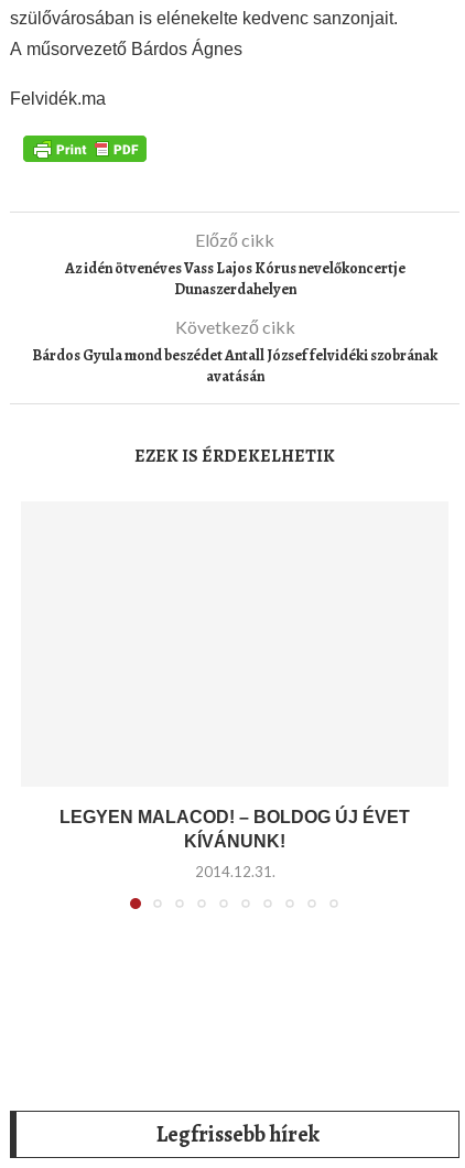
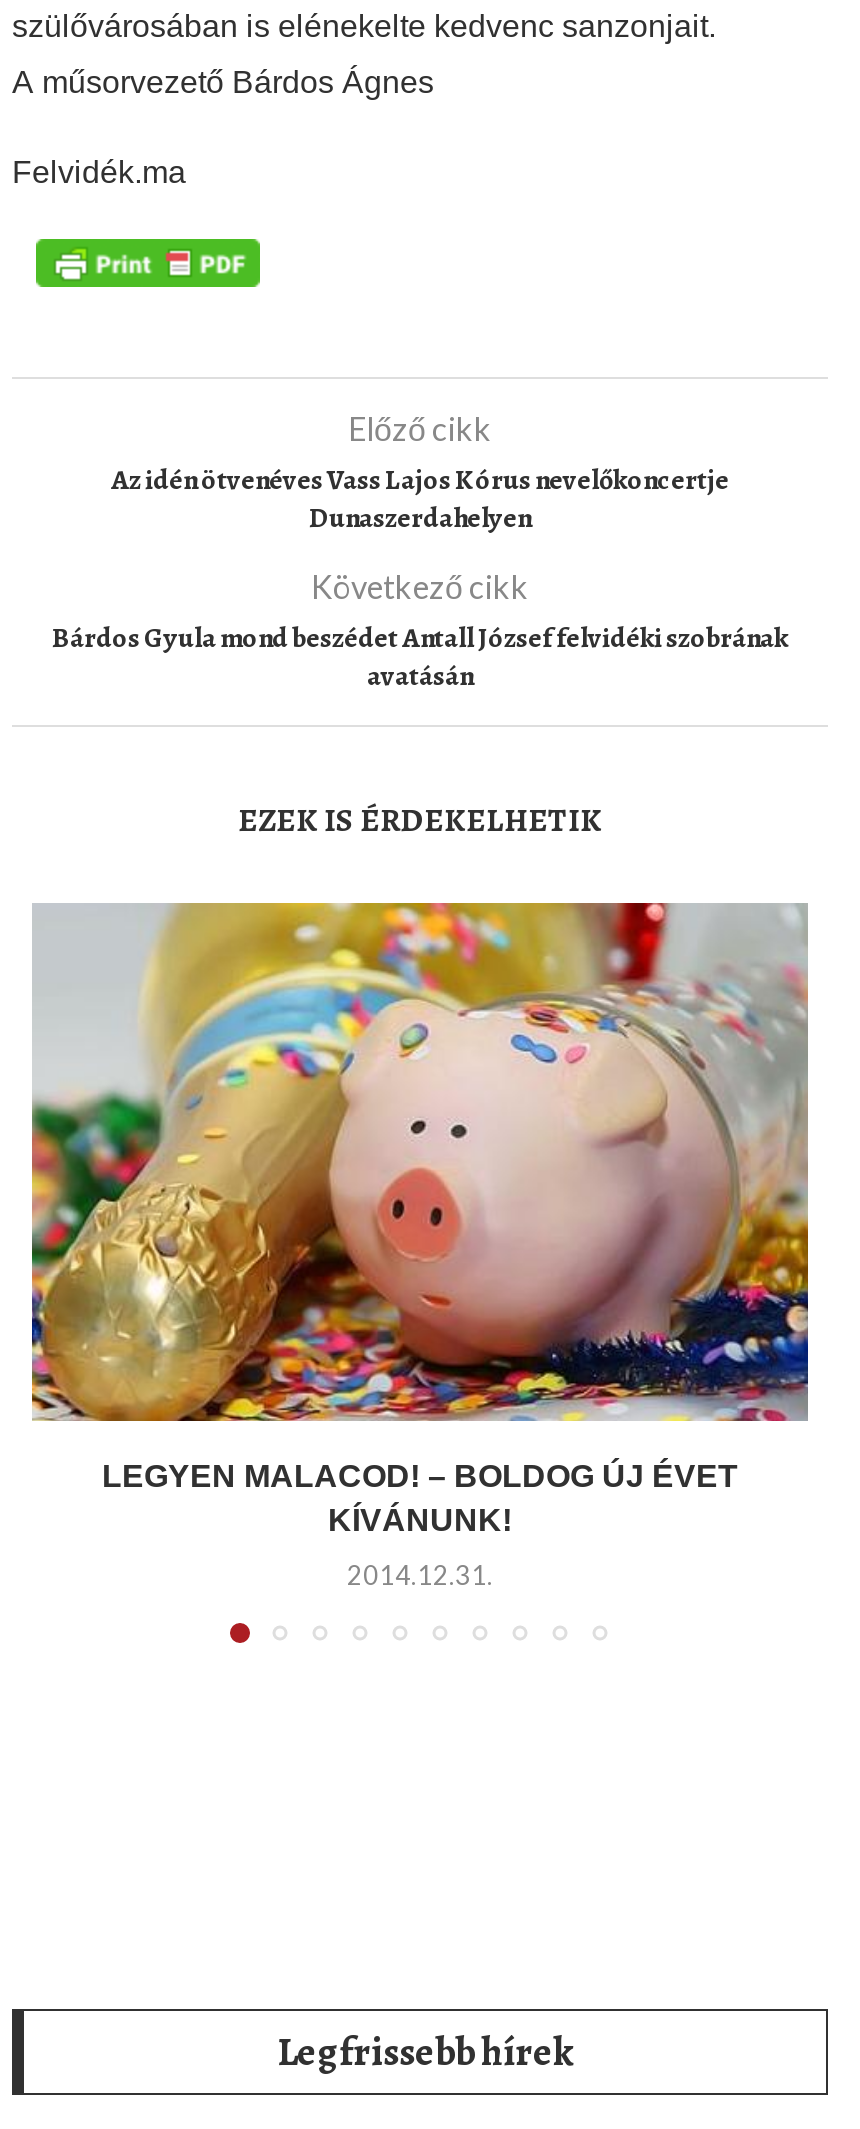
none -> [30,901,810,1423] [image]

